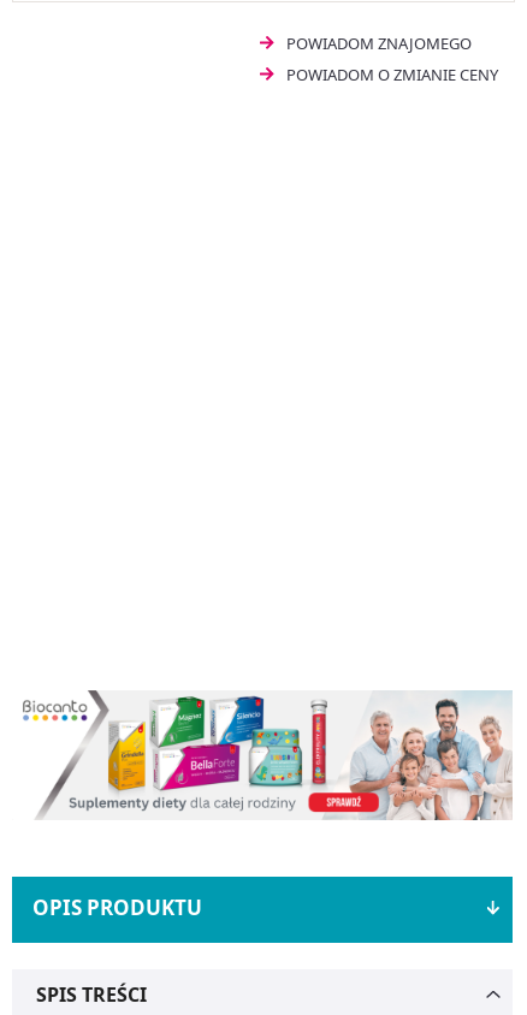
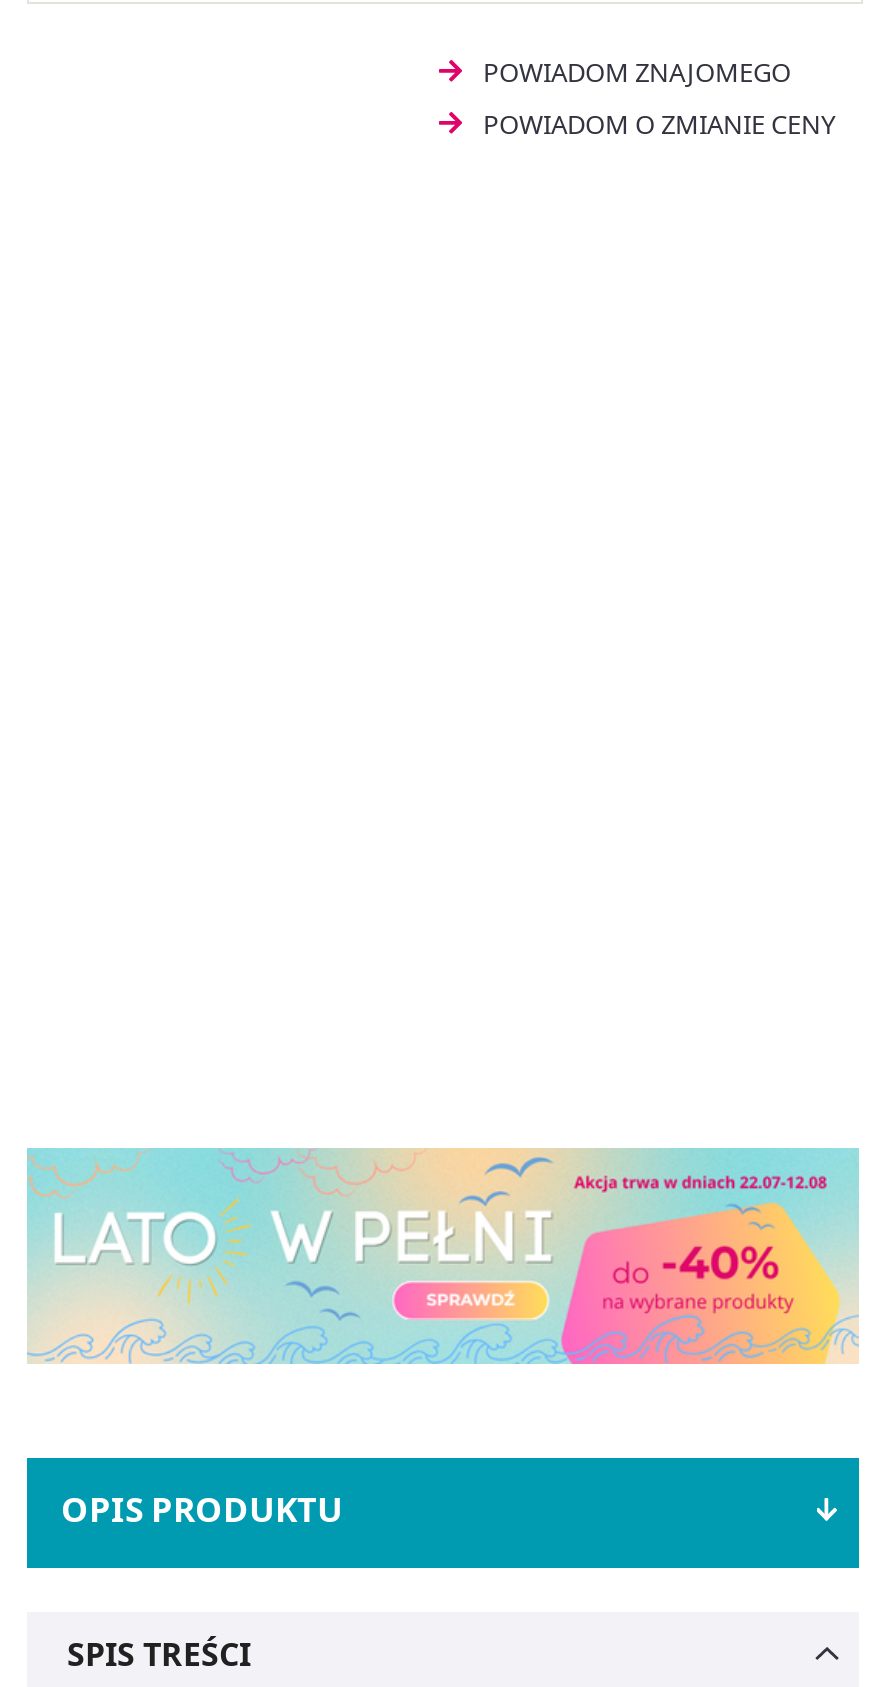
[12,689,511,821] [image] -> [25,1146,859,1366] [image]

